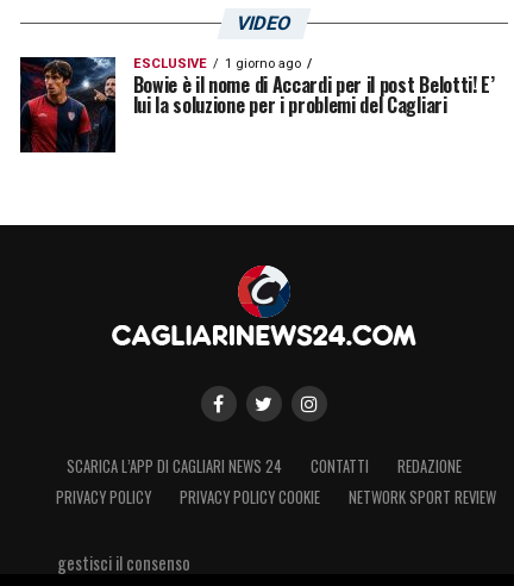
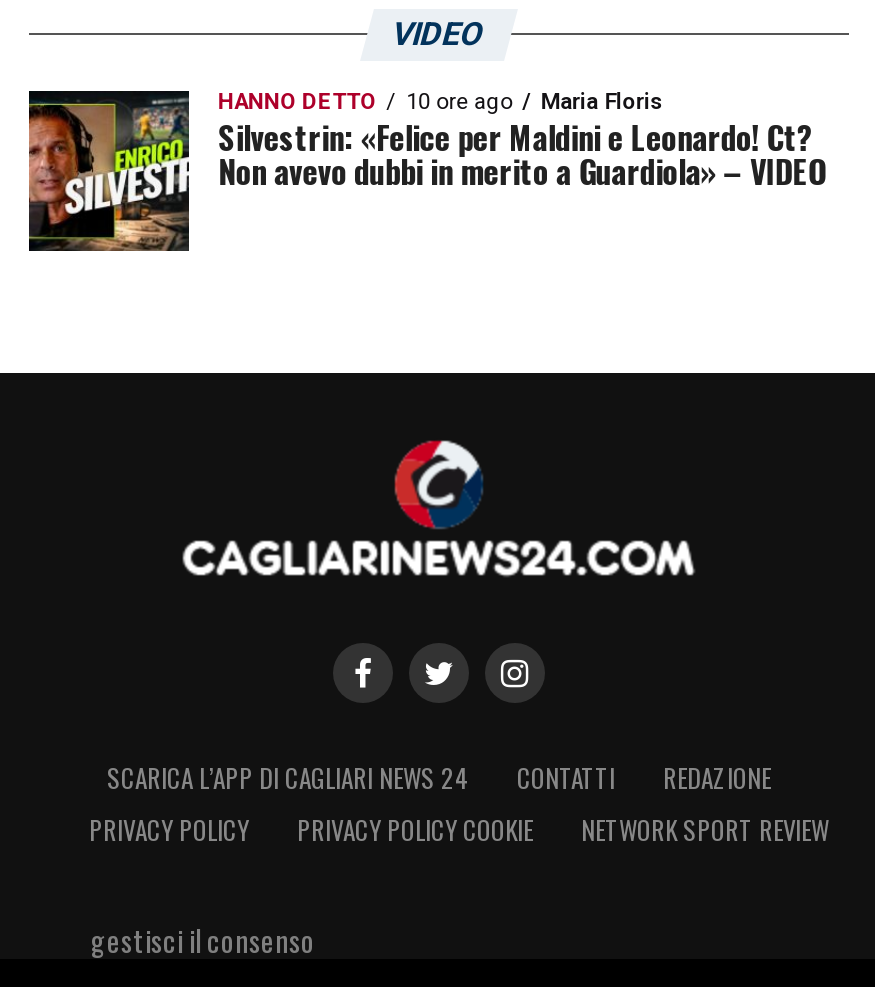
[19,56,495,154] [image] | ESCLUSIVE | 1 giorno ago | Bowie è il nome di Accardi per il post Belotti! E’ | lui la soluzione per i problemi del Cagliari -> [27,89,825,253] [image] | HANNO DETTO | 10 ore ago | Maria Floris | Silvestrin: «Felice per Maldini e Leonardo! Ct? | Non avevo dubbi in merito a Guardiola» – VIDEO

